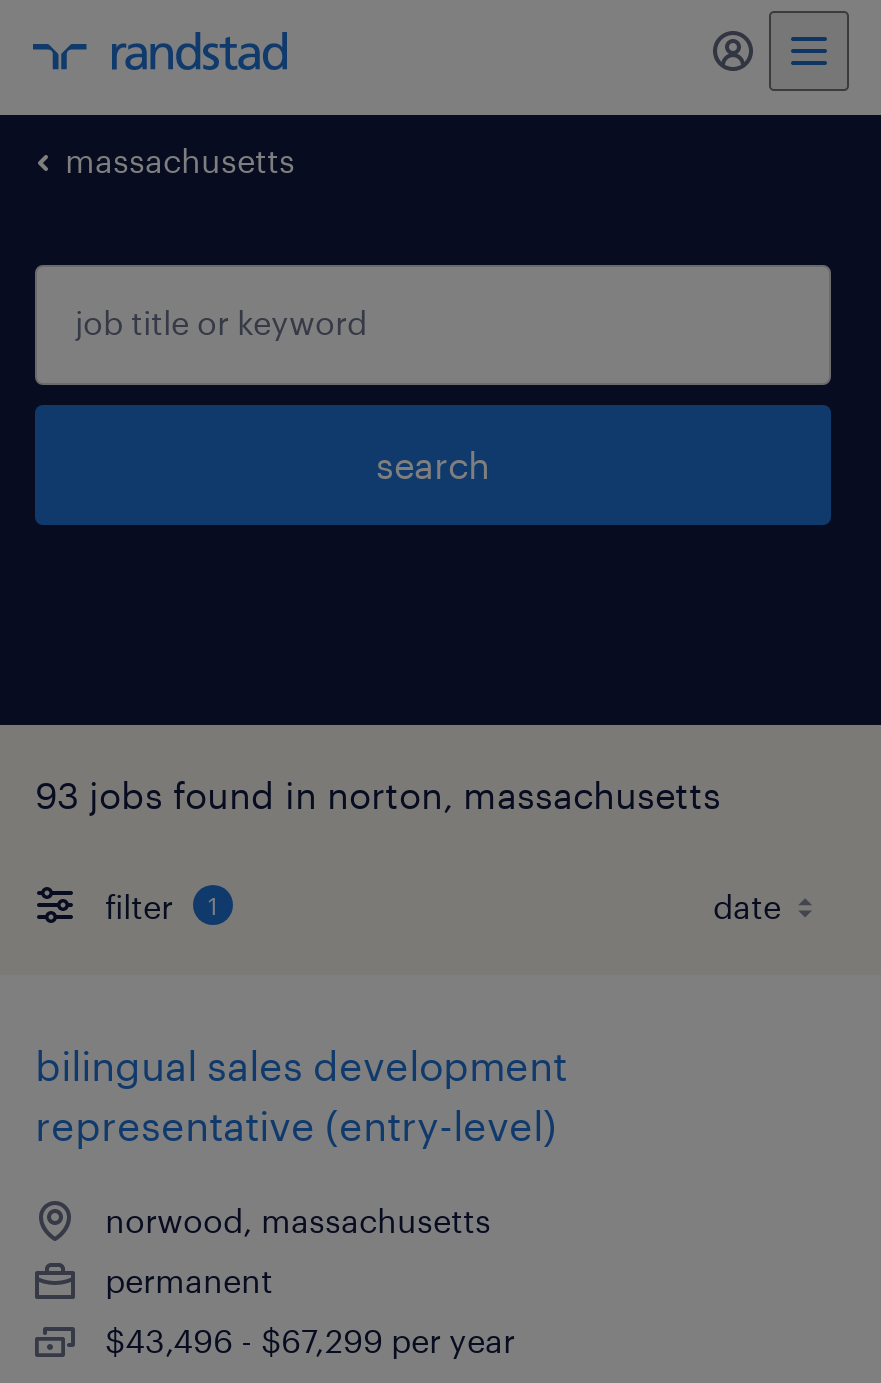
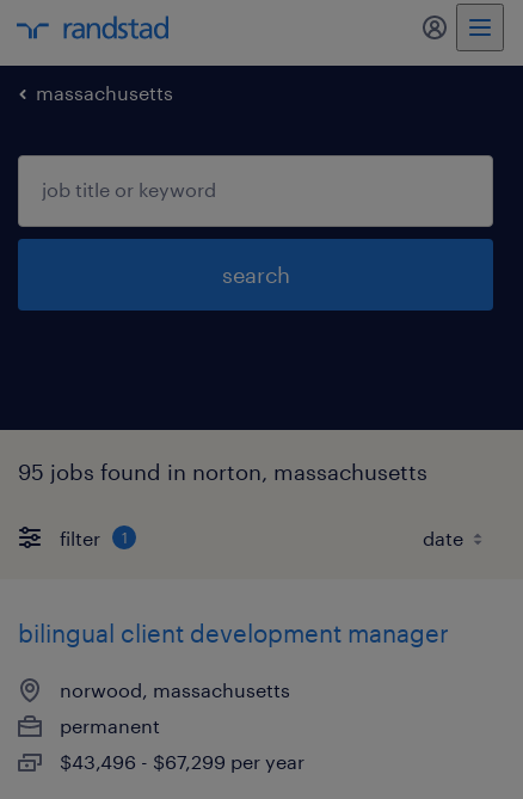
[35,773,721,817] 93 jobs found in norton, massachusetts -> [18,459,427,485] 95 jobs found in norton, massachusetts
[35,1041,567,1149] bilingual sales development | representative (entry-level) -> [18,619,449,647] bilingual client development manager

